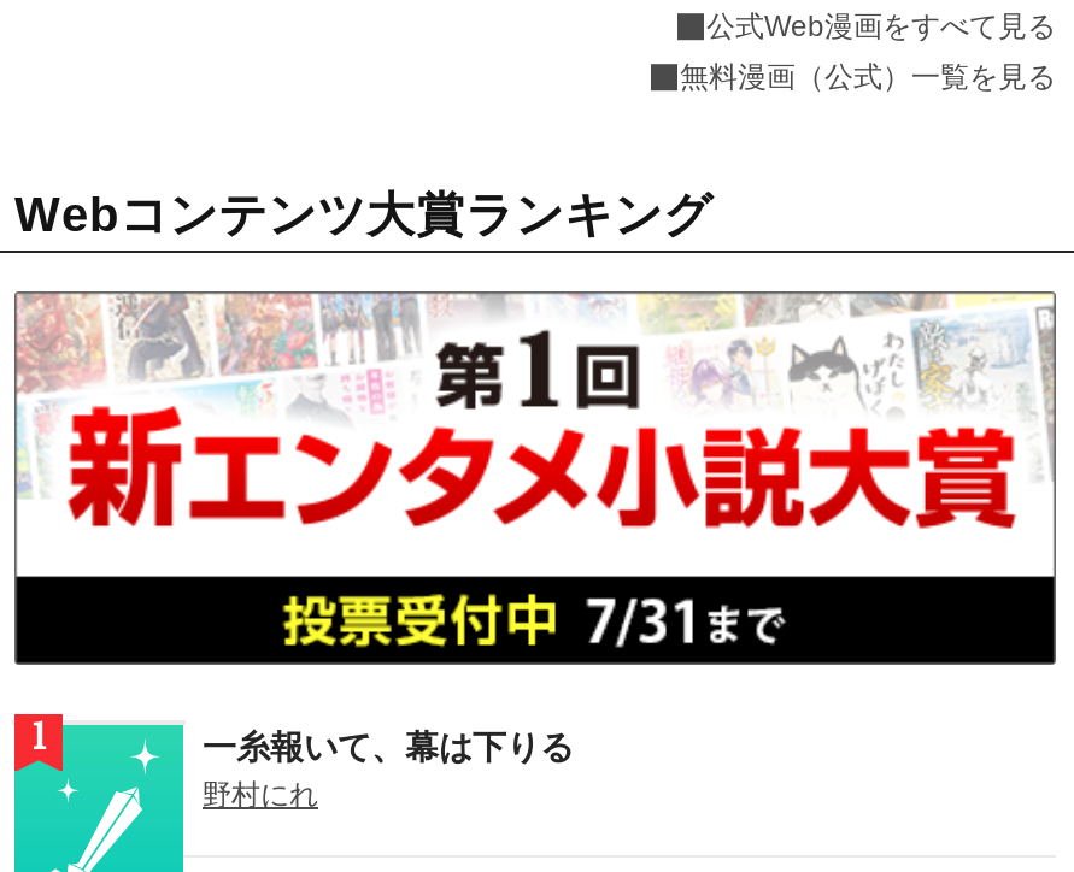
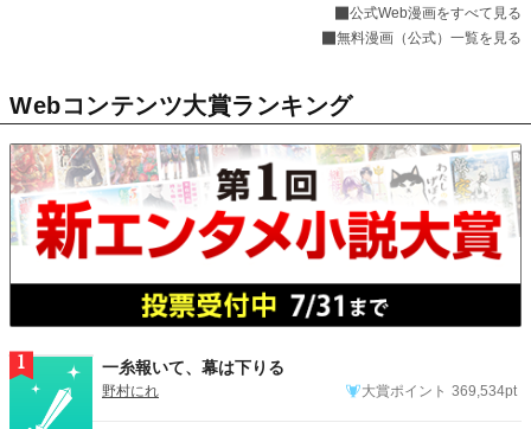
none -> [362,383,517,400] 大賞ポイント 369,534pt

